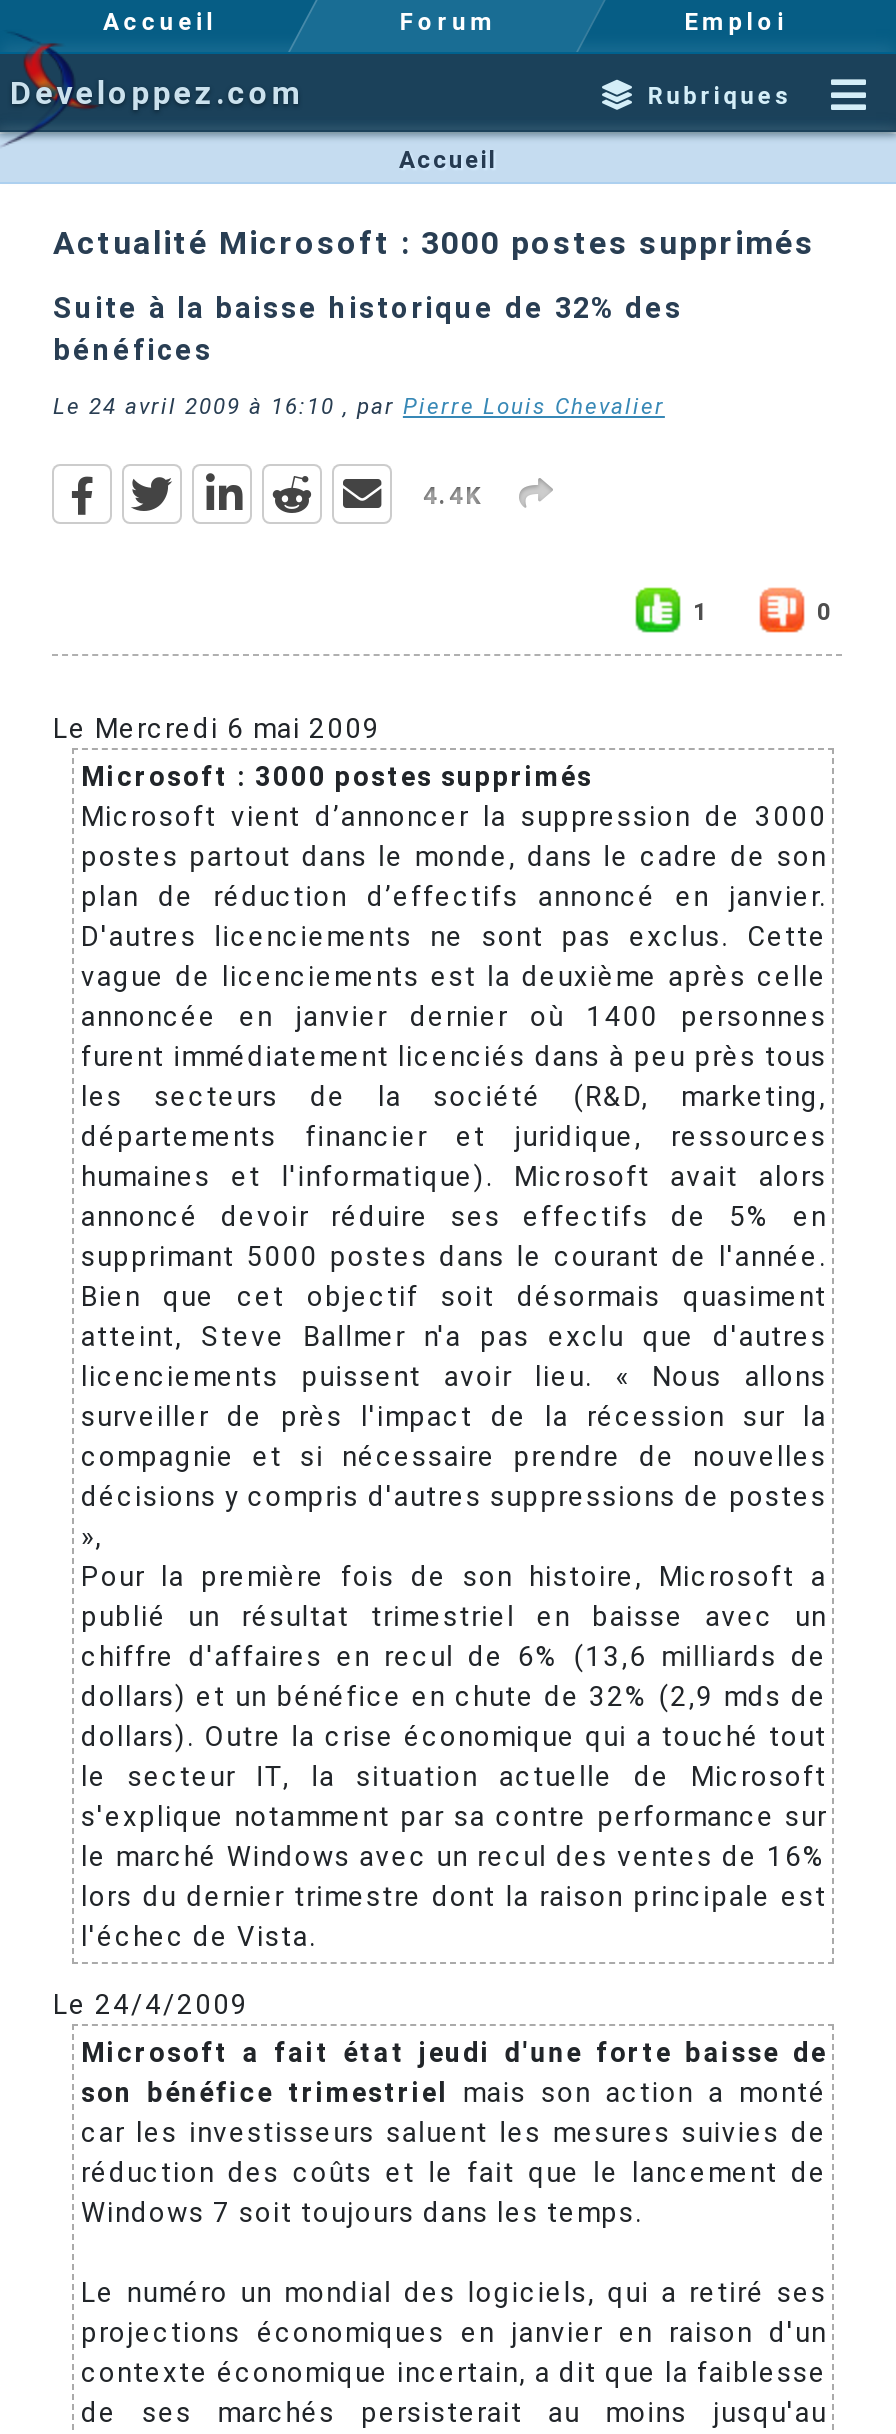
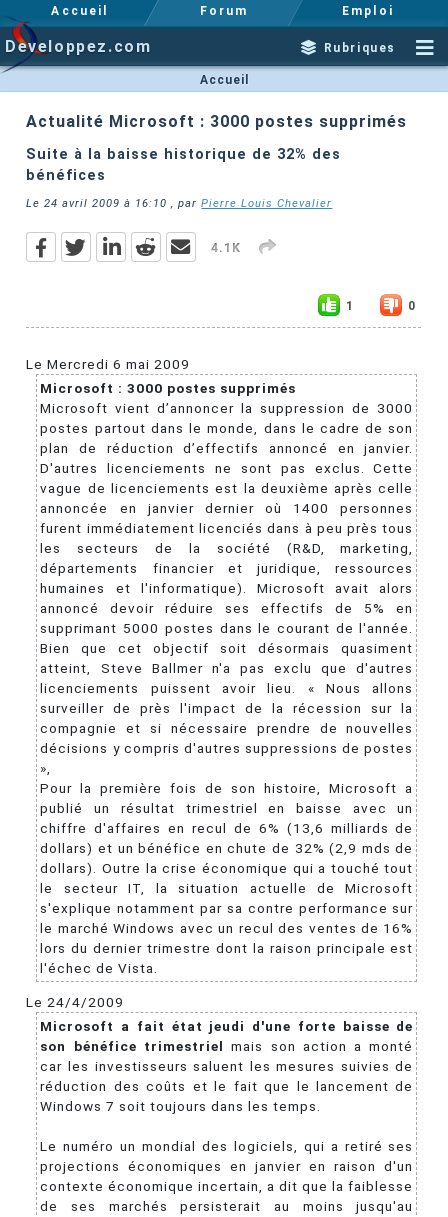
[423,483,483,511] 4.4K -> [211,241,241,255] 4.1K

